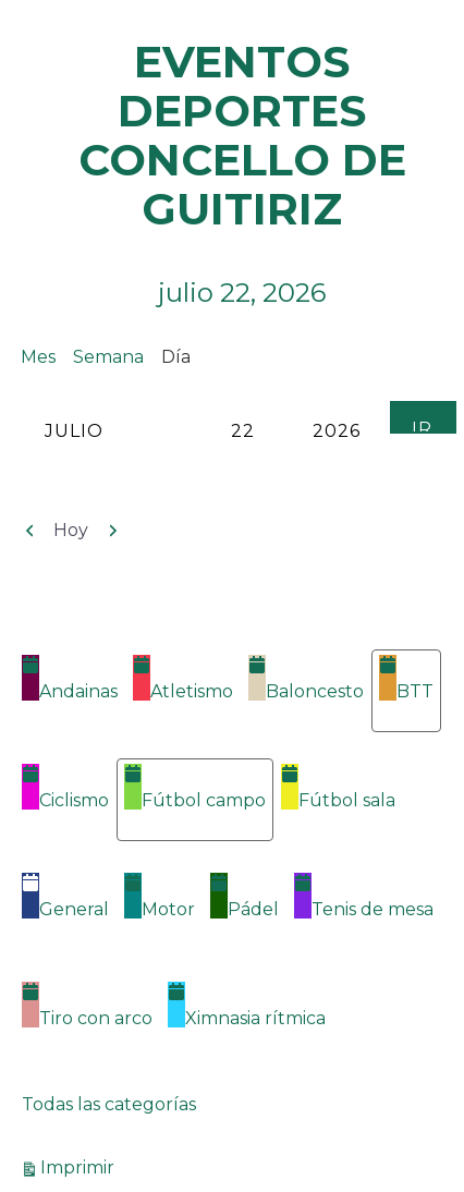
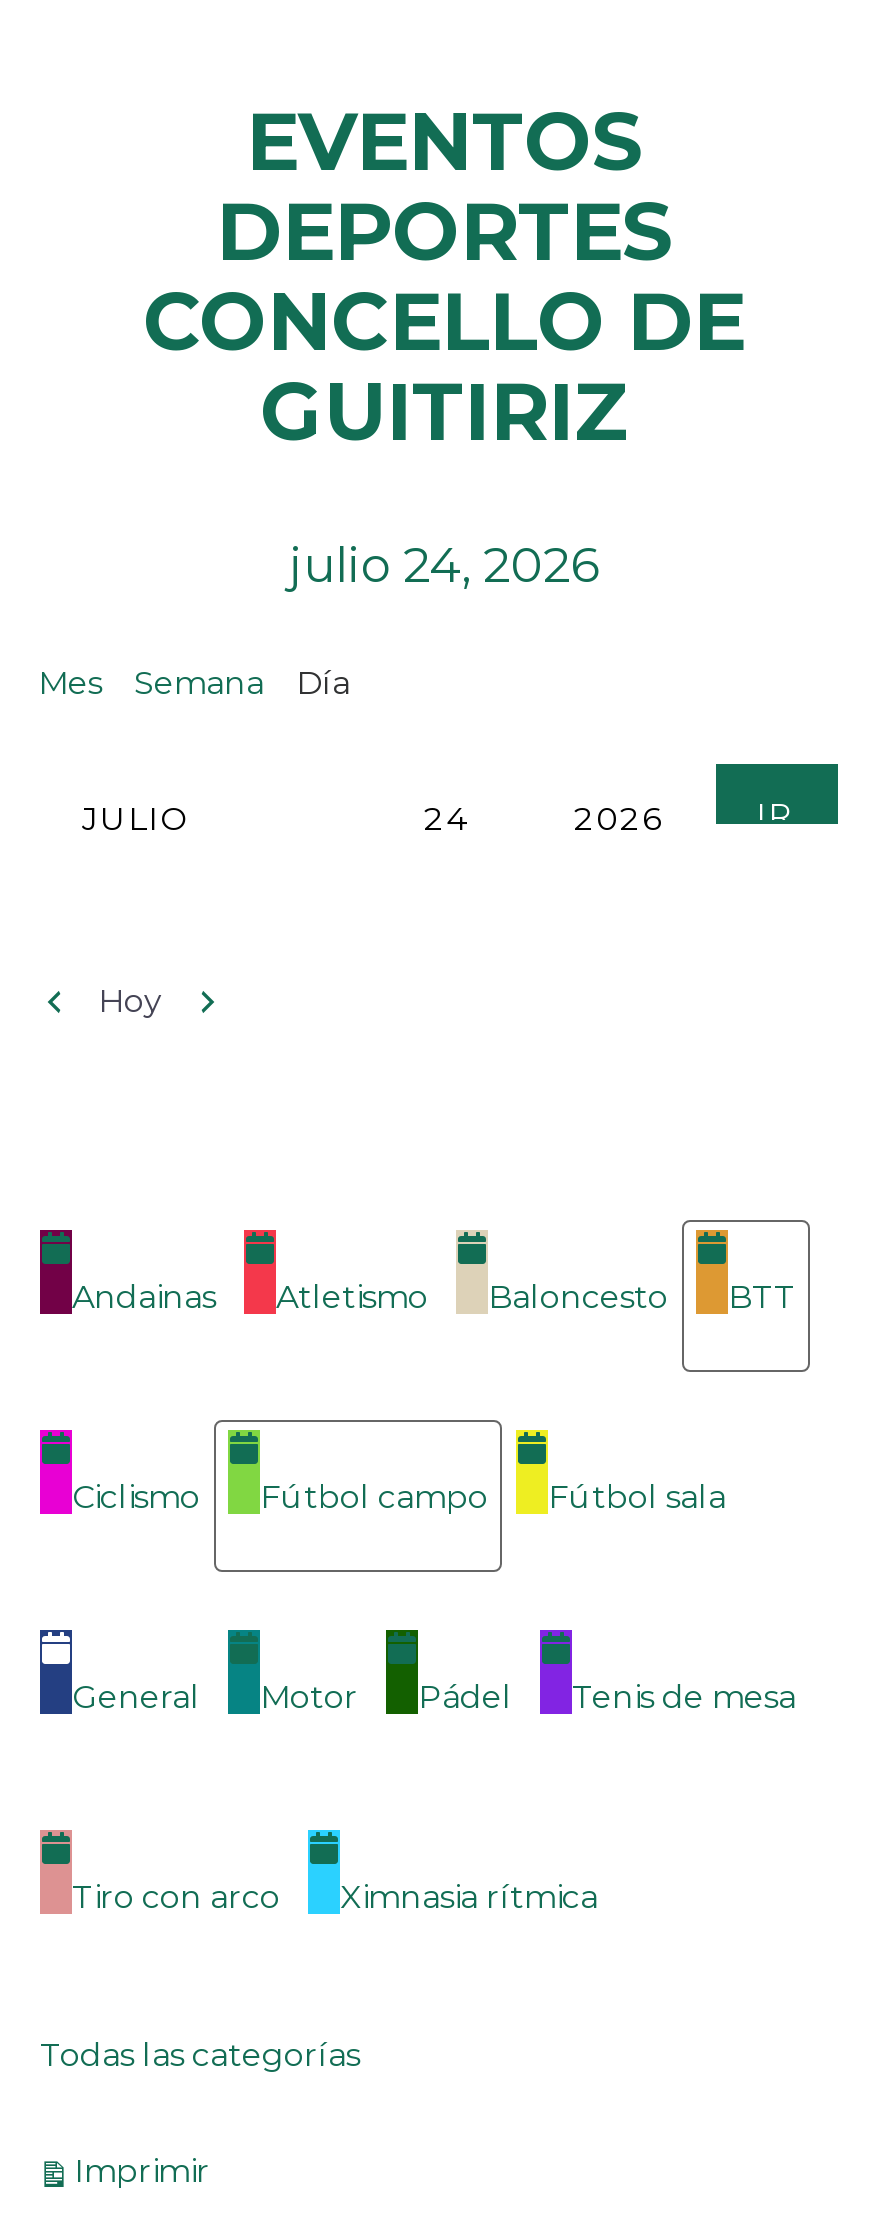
[158,277,326,308] julio 22, 2026 -> [289,536,599,594] julio 24, 2026

